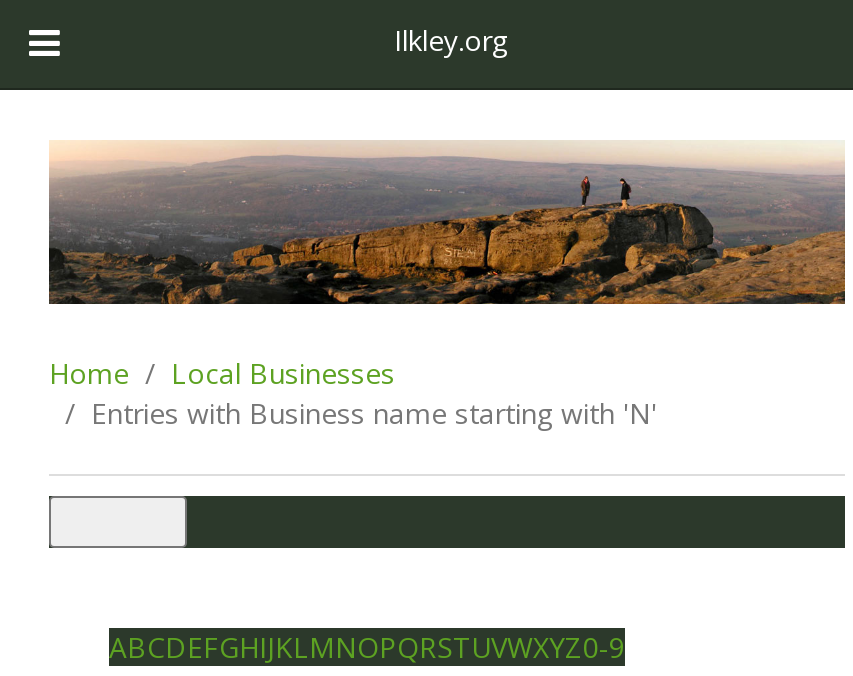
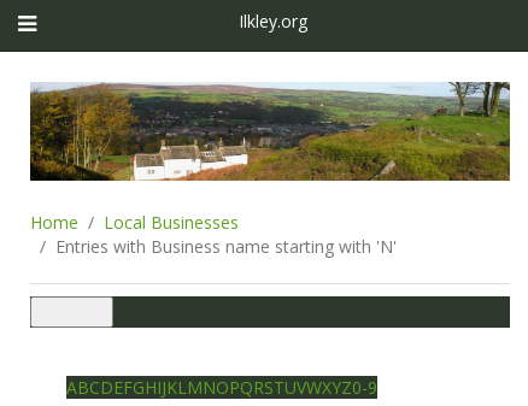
[47,140,845,306] [image] -> [29,81,511,182] [image]

